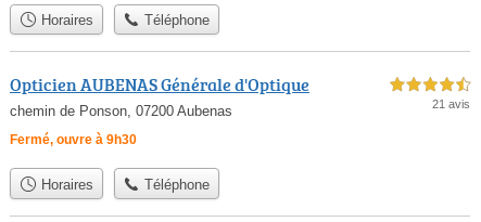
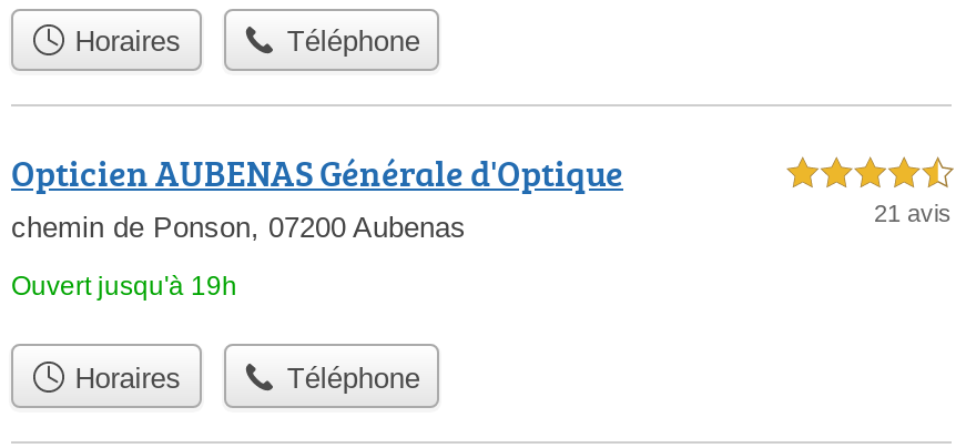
[10,133,137,148] Fermé, ouvre à 9h30 -> [11,271,237,303] Ouvert jusqu'à 19h

